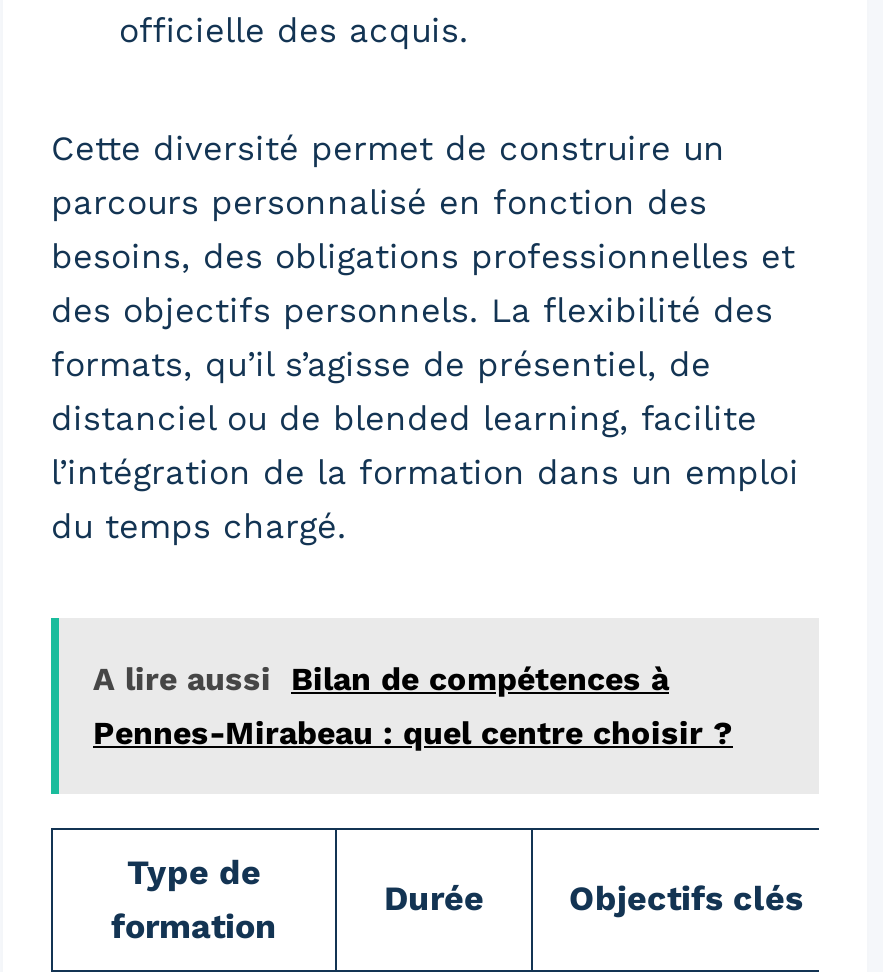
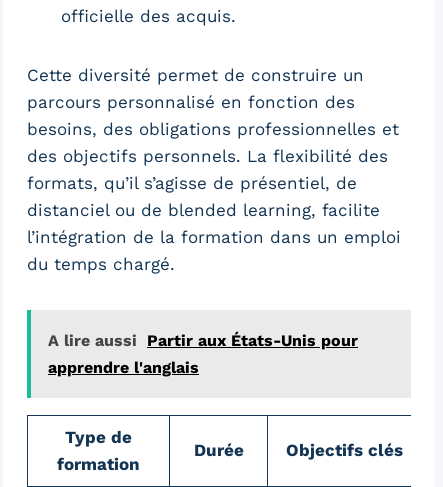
[93,660,733,752] A lire aussi Bilan de compétences à | Pennes-Mirabeau : quel centre choisir ? -> [48,331,358,377] A lire aussi Partir aux États-Unis pour | apprendre l'anglais

